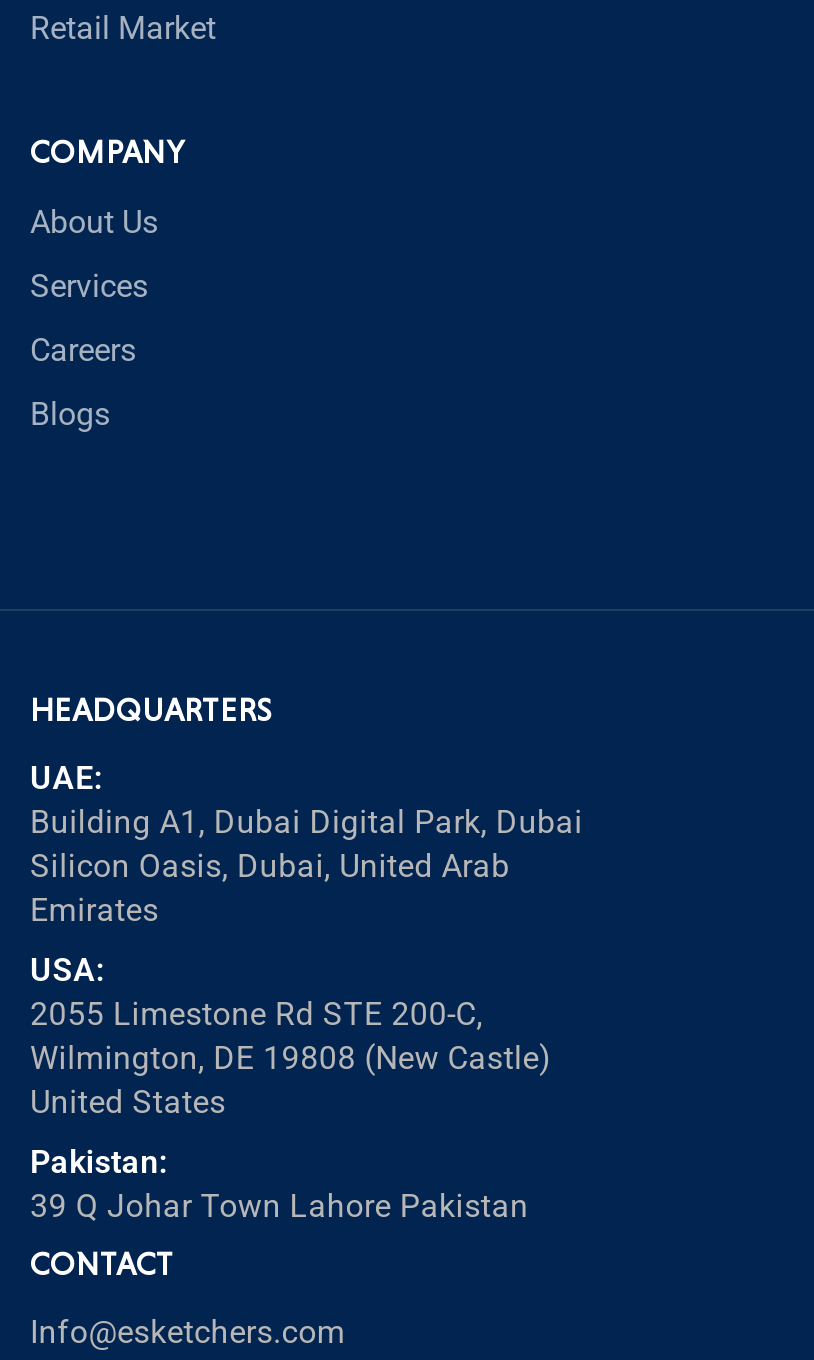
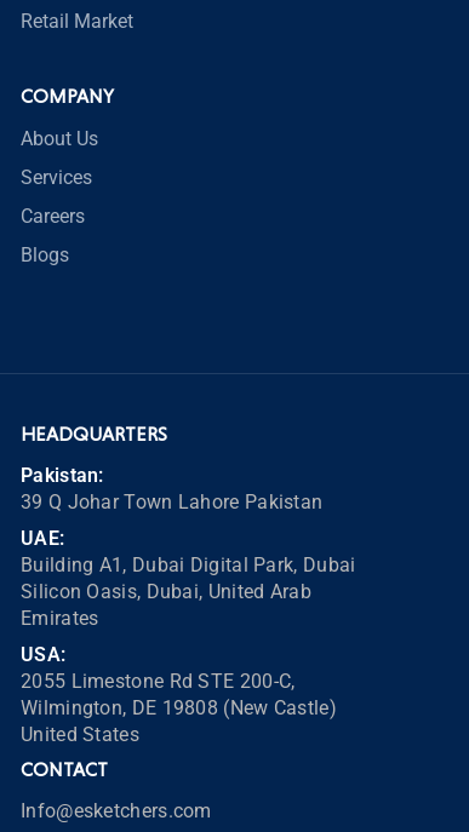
moved [30,759,583,1121] -> [21,527,356,746]: UAE: | Building A1, Dubai Digital Park, Dubai | Silicon Oasis, Dubai, United Arab | Emirates | USA: | 2055 Limestone Rd STE 200-C, | Wilmington, DE 19808 (New Castle) | United States
moved [30,1143,529,1225] -> [21,464,323,514]: Pakistan: | 39 Q Johar Town Lahore Pakistan

